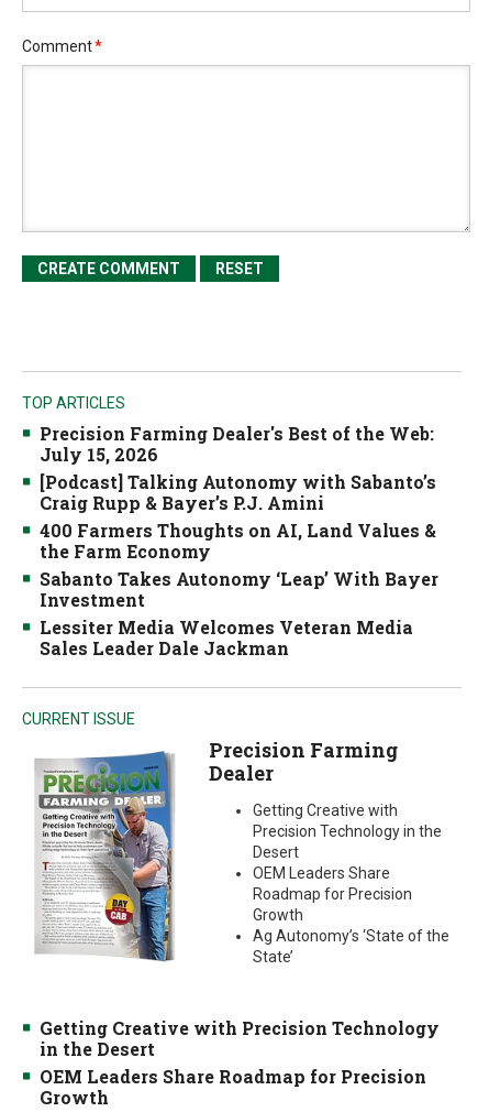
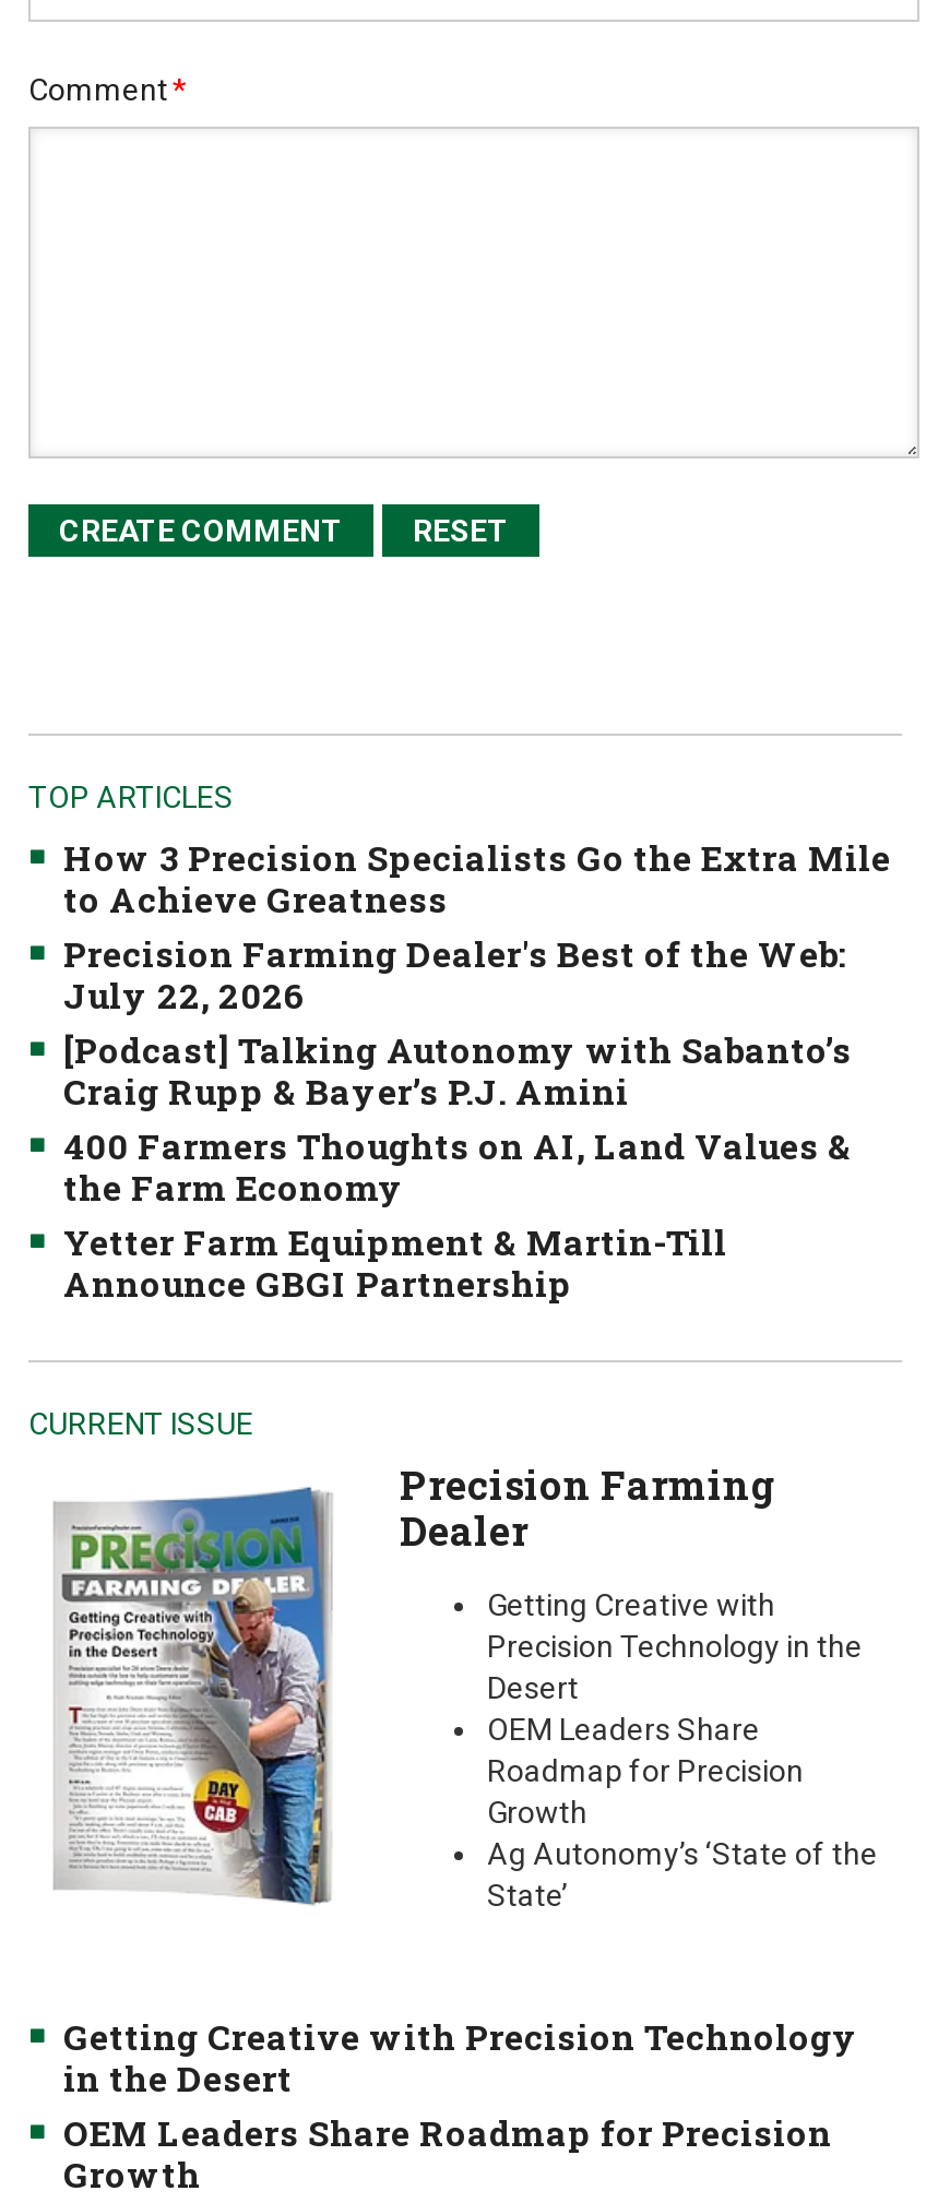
none -> [63,834,891,921] How 3 Precision Specialists Go the Extra Mile | to Achieve Greatness
moved [40,422,434,445] -> [63,930,847,976]: Precision Farming Dealer's Best of the Web:
[40,443,158,466] July 15, 2026 -> [63,972,306,1017] July 22, 2026
moved [40,470,436,563] -> [63,1026,852,1210]: [Podcast] Talking Autonomy with Sabanto’s | Craig Rupp & Bayer’s P.J. Amini | 400 Farmers Thoughts on AI, Land Values & | the Farm Economy
[40,567,438,659] Sabanto Takes Autonomy ‘Leap’ With Bayer | Investment | Lessiter Media Welcomes Veteran Media | Sales Leader Dale Jackman -> [63,1218,727,1306] Yetter Farm Equipment & Martin-Till | Announce GBGI Partnership

